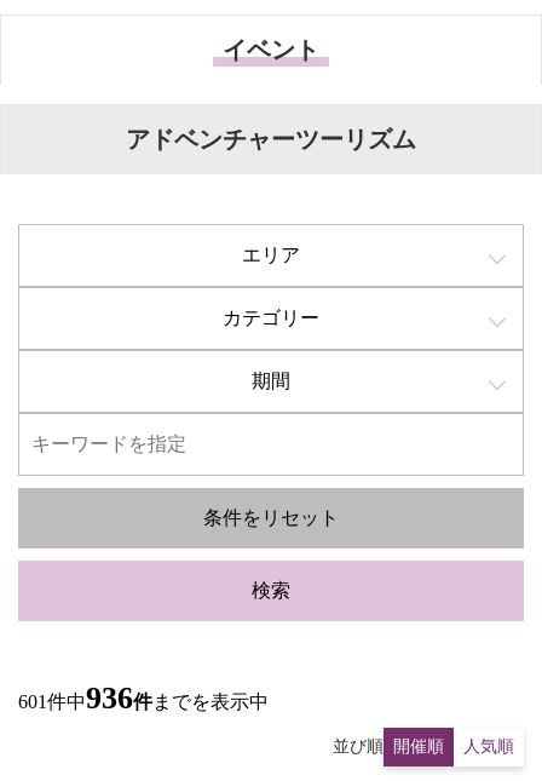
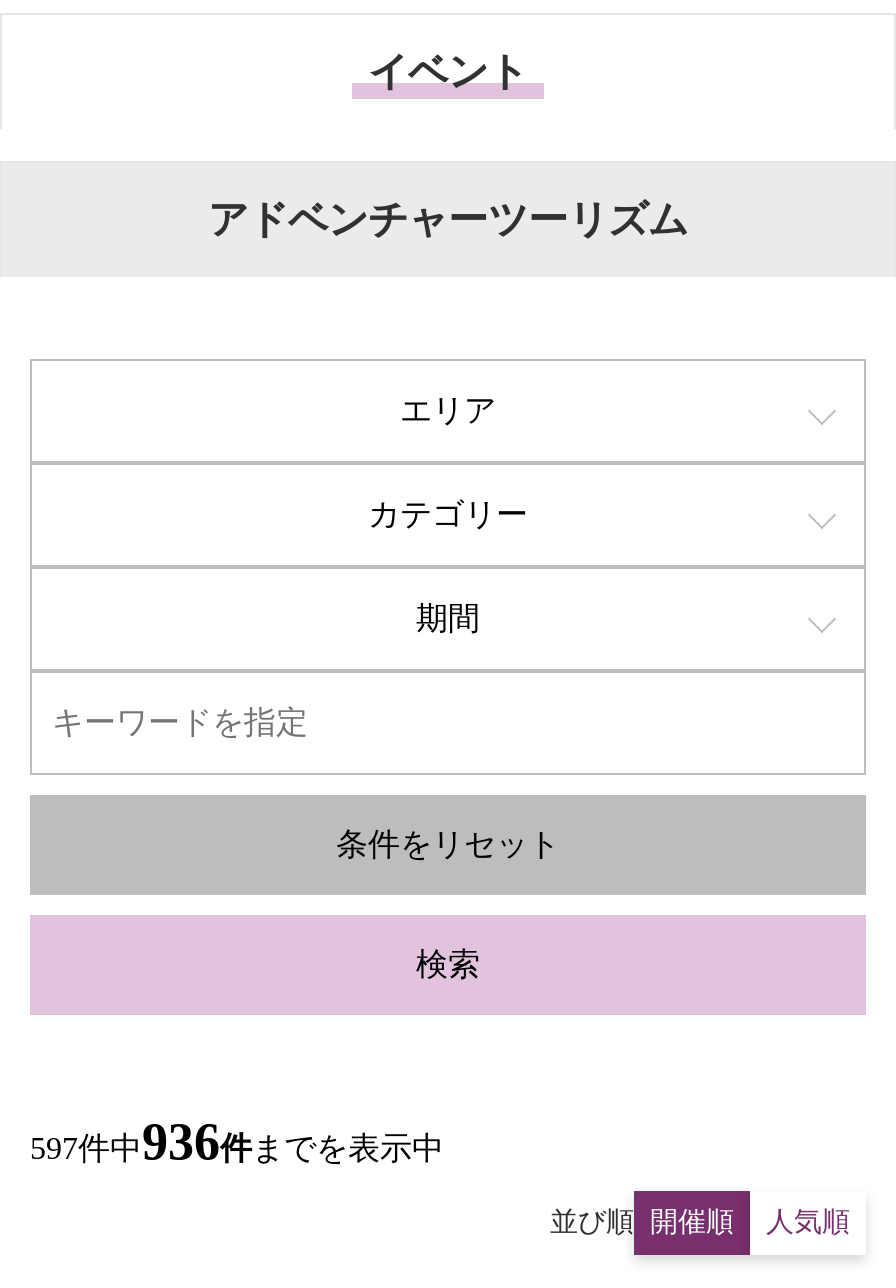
[18,680,269,716] 601件中936件までを表示中 -> [30,1113,444,1171] 597件中936件までを表示中

